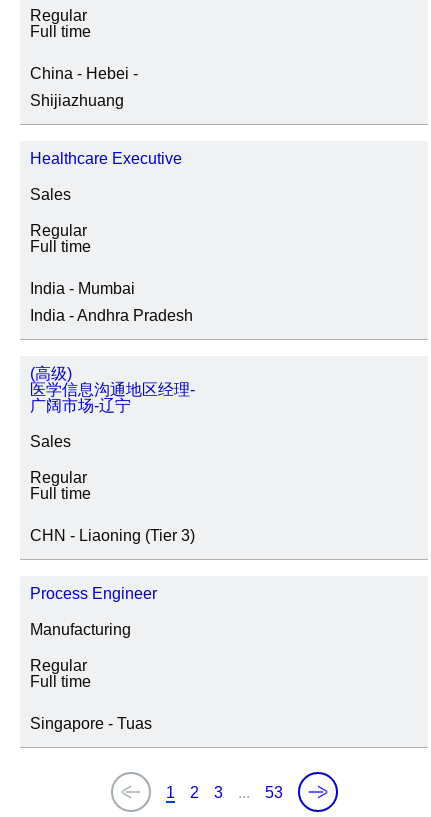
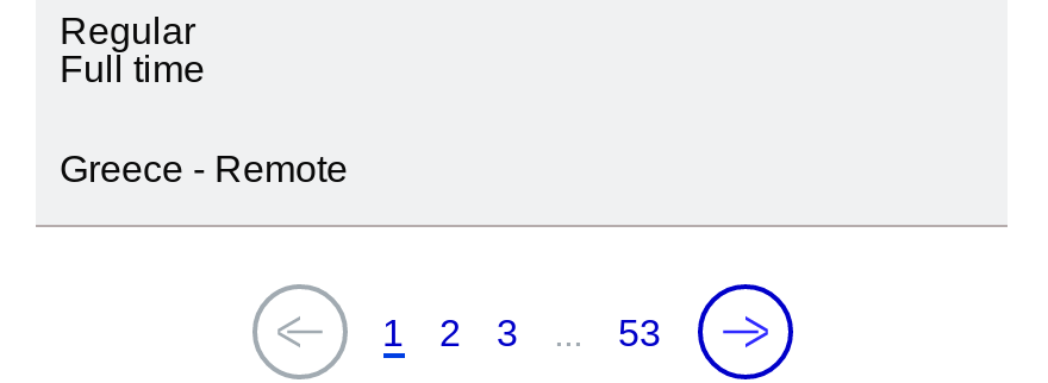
[30,65,195,732] China - Hebei - | Shijiazhuang | Healthcare Executive | Sales | Regular | Full time | India - Mumbai | India - Andhra Pradesh | (高级) | 医学信息沟通地区经理- | 广阔市场-辽宁 | Sales | Regular | Full time | CHN - Liaoning (Tier 3) | Process Engineer | Manufacturing | Regular | Full time | Singapore - Tuas -> [60,149,348,189] Greece - Remote

